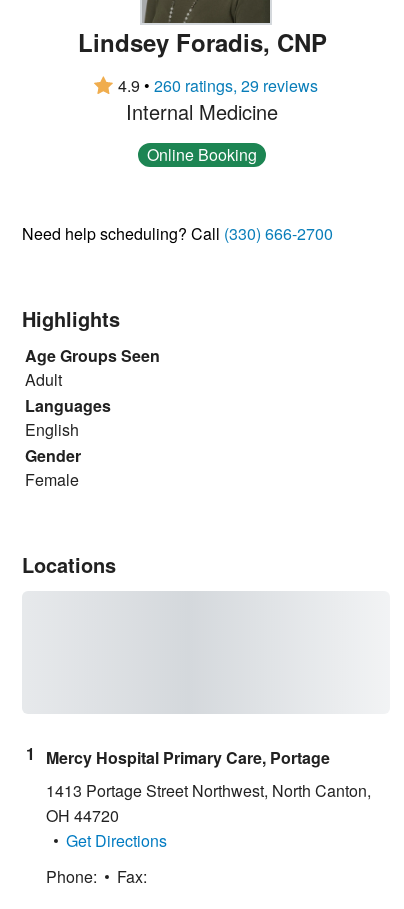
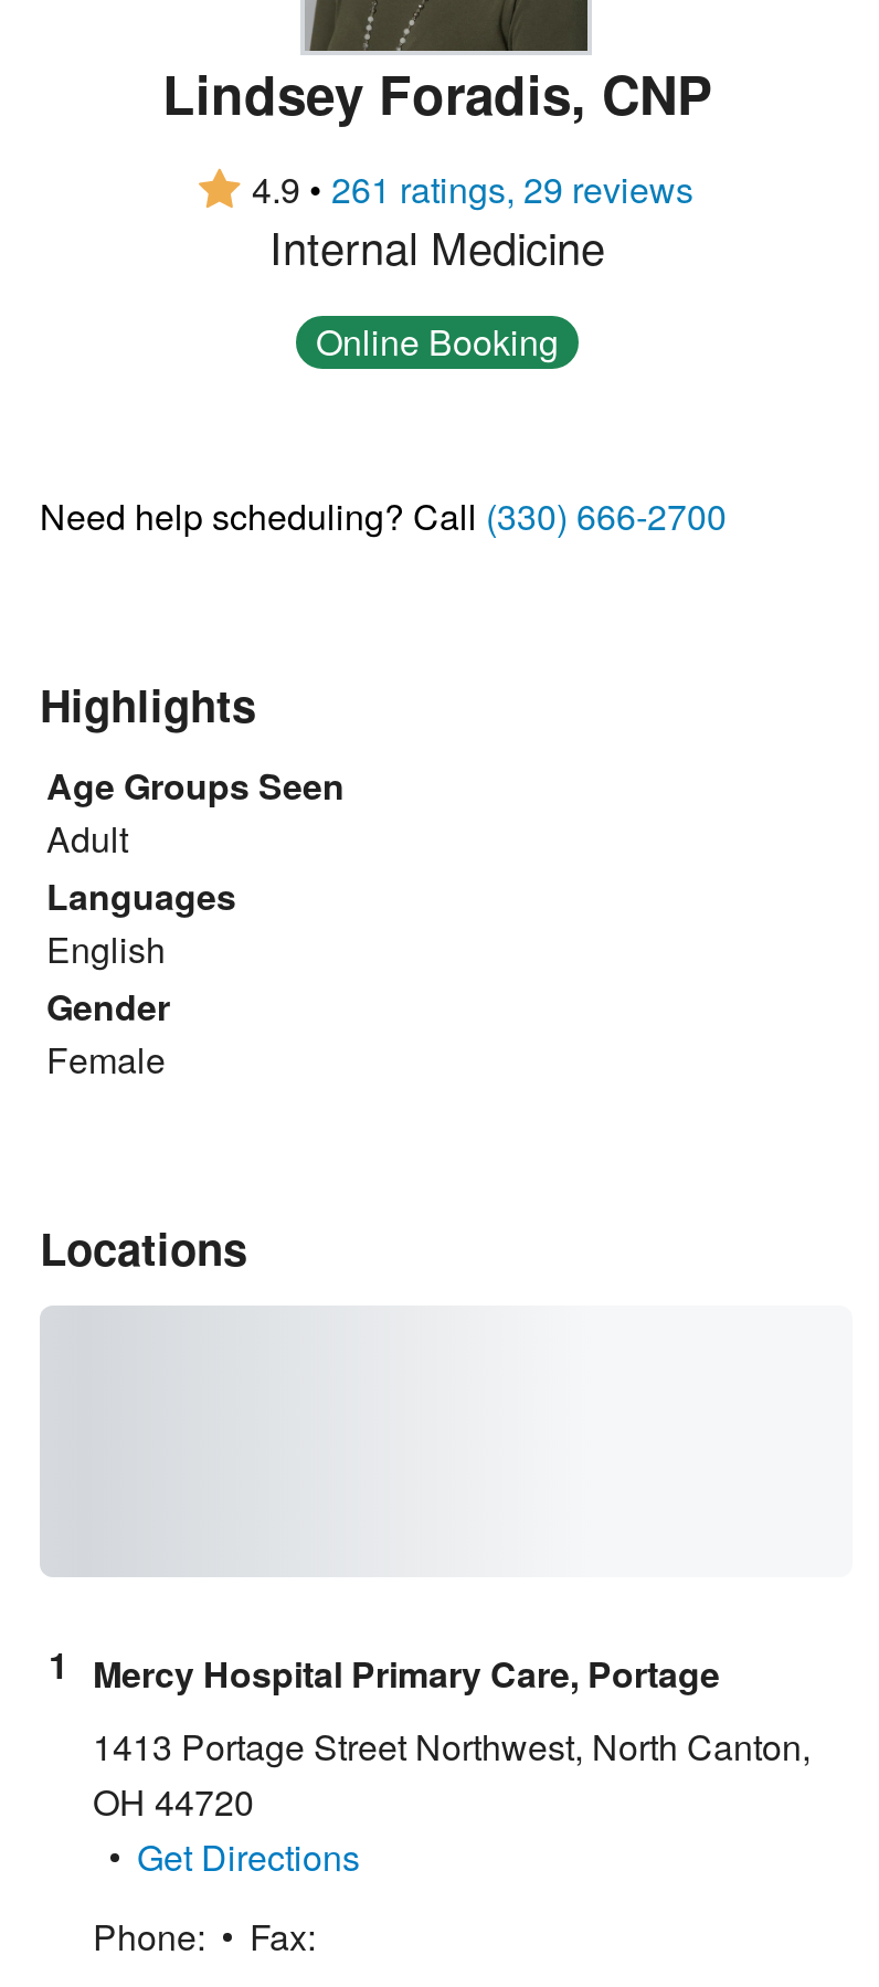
[118,74,318,97] 4.9 • 260 ratings, 29 reviews -> [252,163,693,214] 4.9 • 261 ratings, 29 reviews

